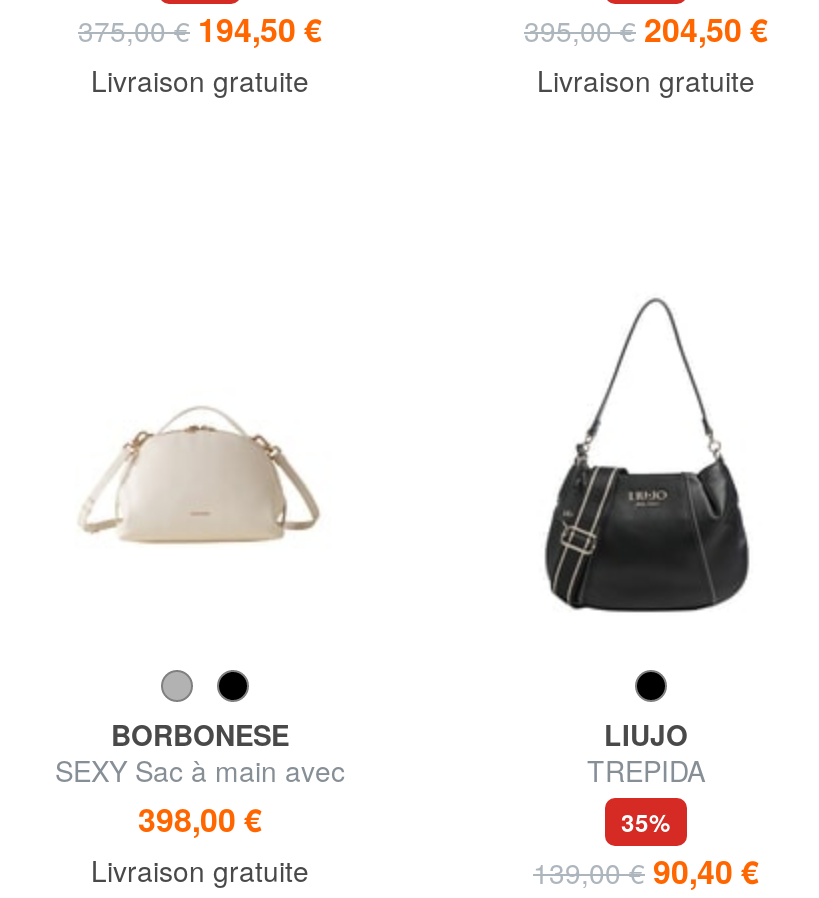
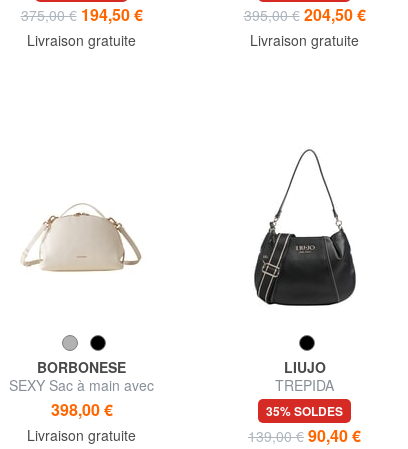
[621,803,671,839] 35% -> [266,401,343,419] 35% SOLDES

